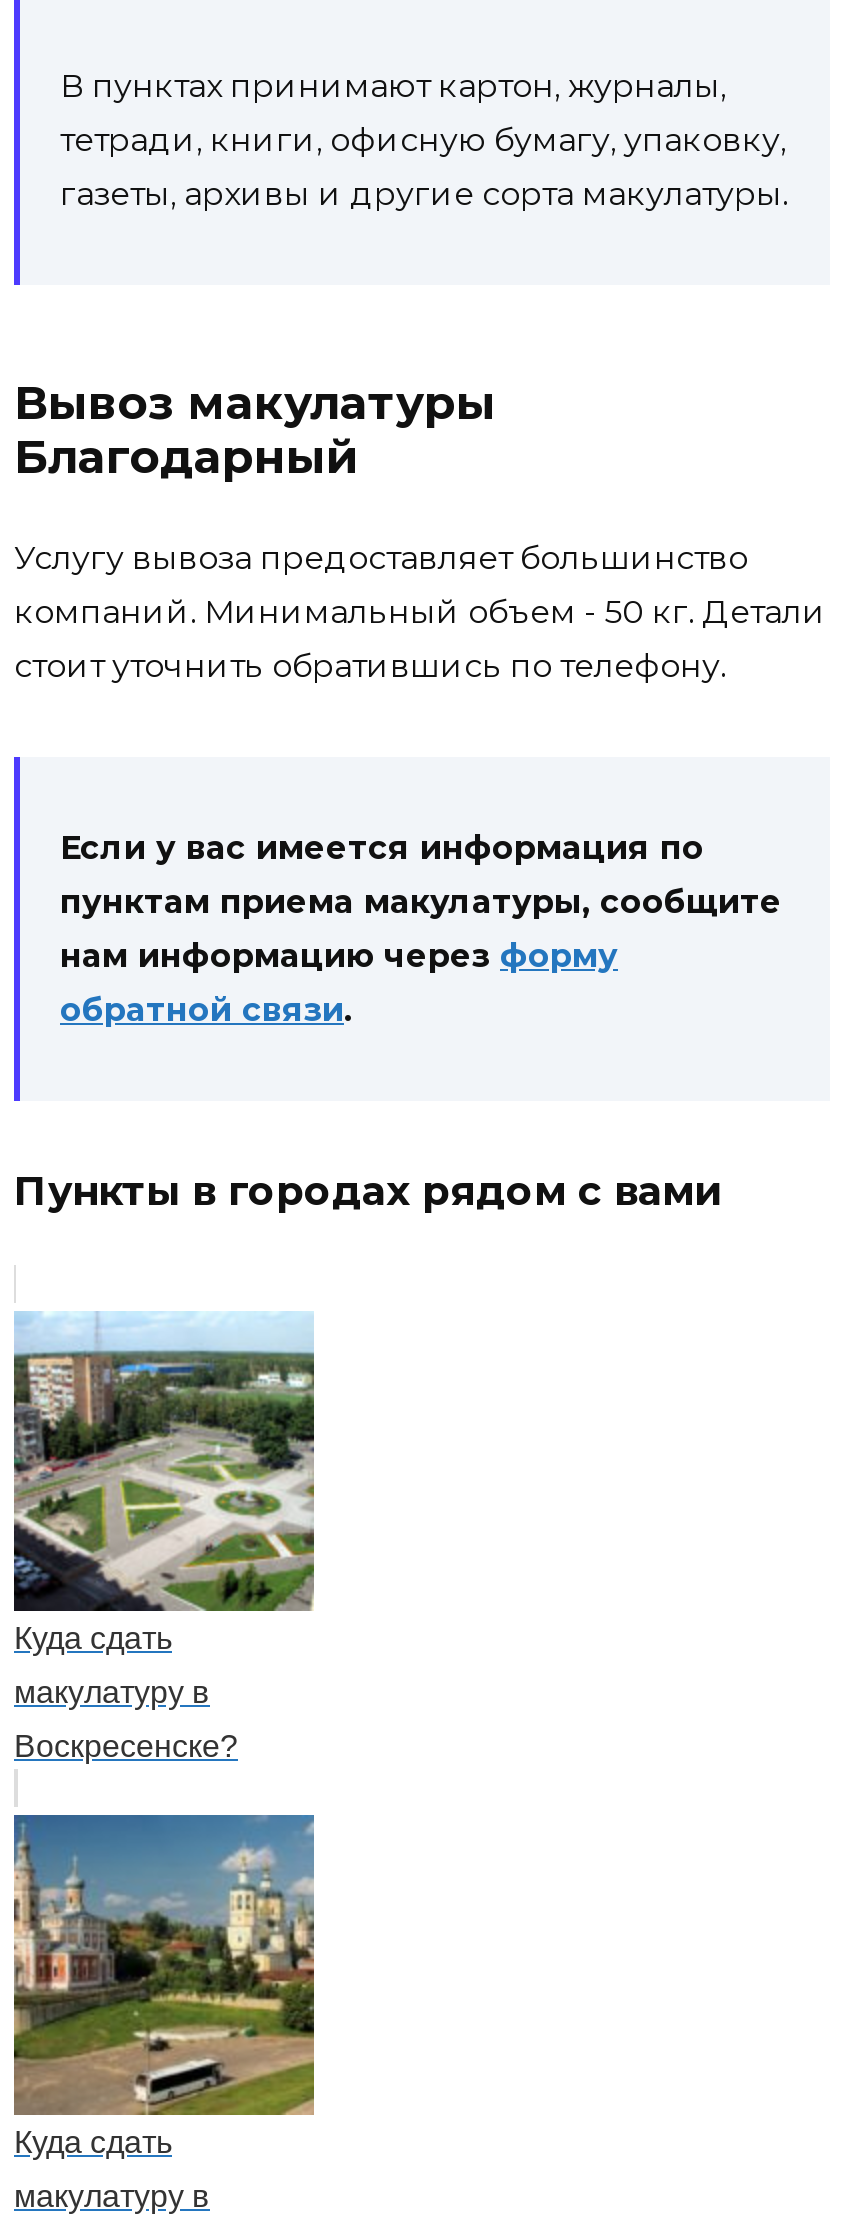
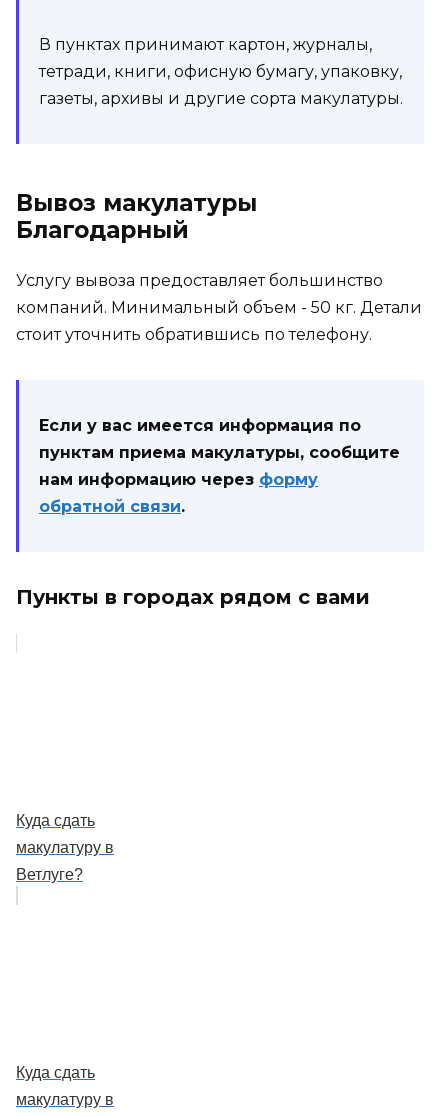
[12,1311,316,1613] [image] -> none
[14,1730,238,1764] Воскресенске? -> [16,866,83,883] Ветлуге?
[12,1813,316,2117] [image] -> none

